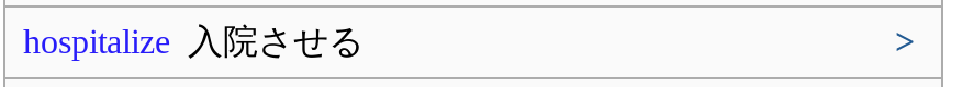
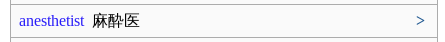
[23,23,363,60] hospitalize入院させる -> [19,12,140,29] anesthetist麻酔医

